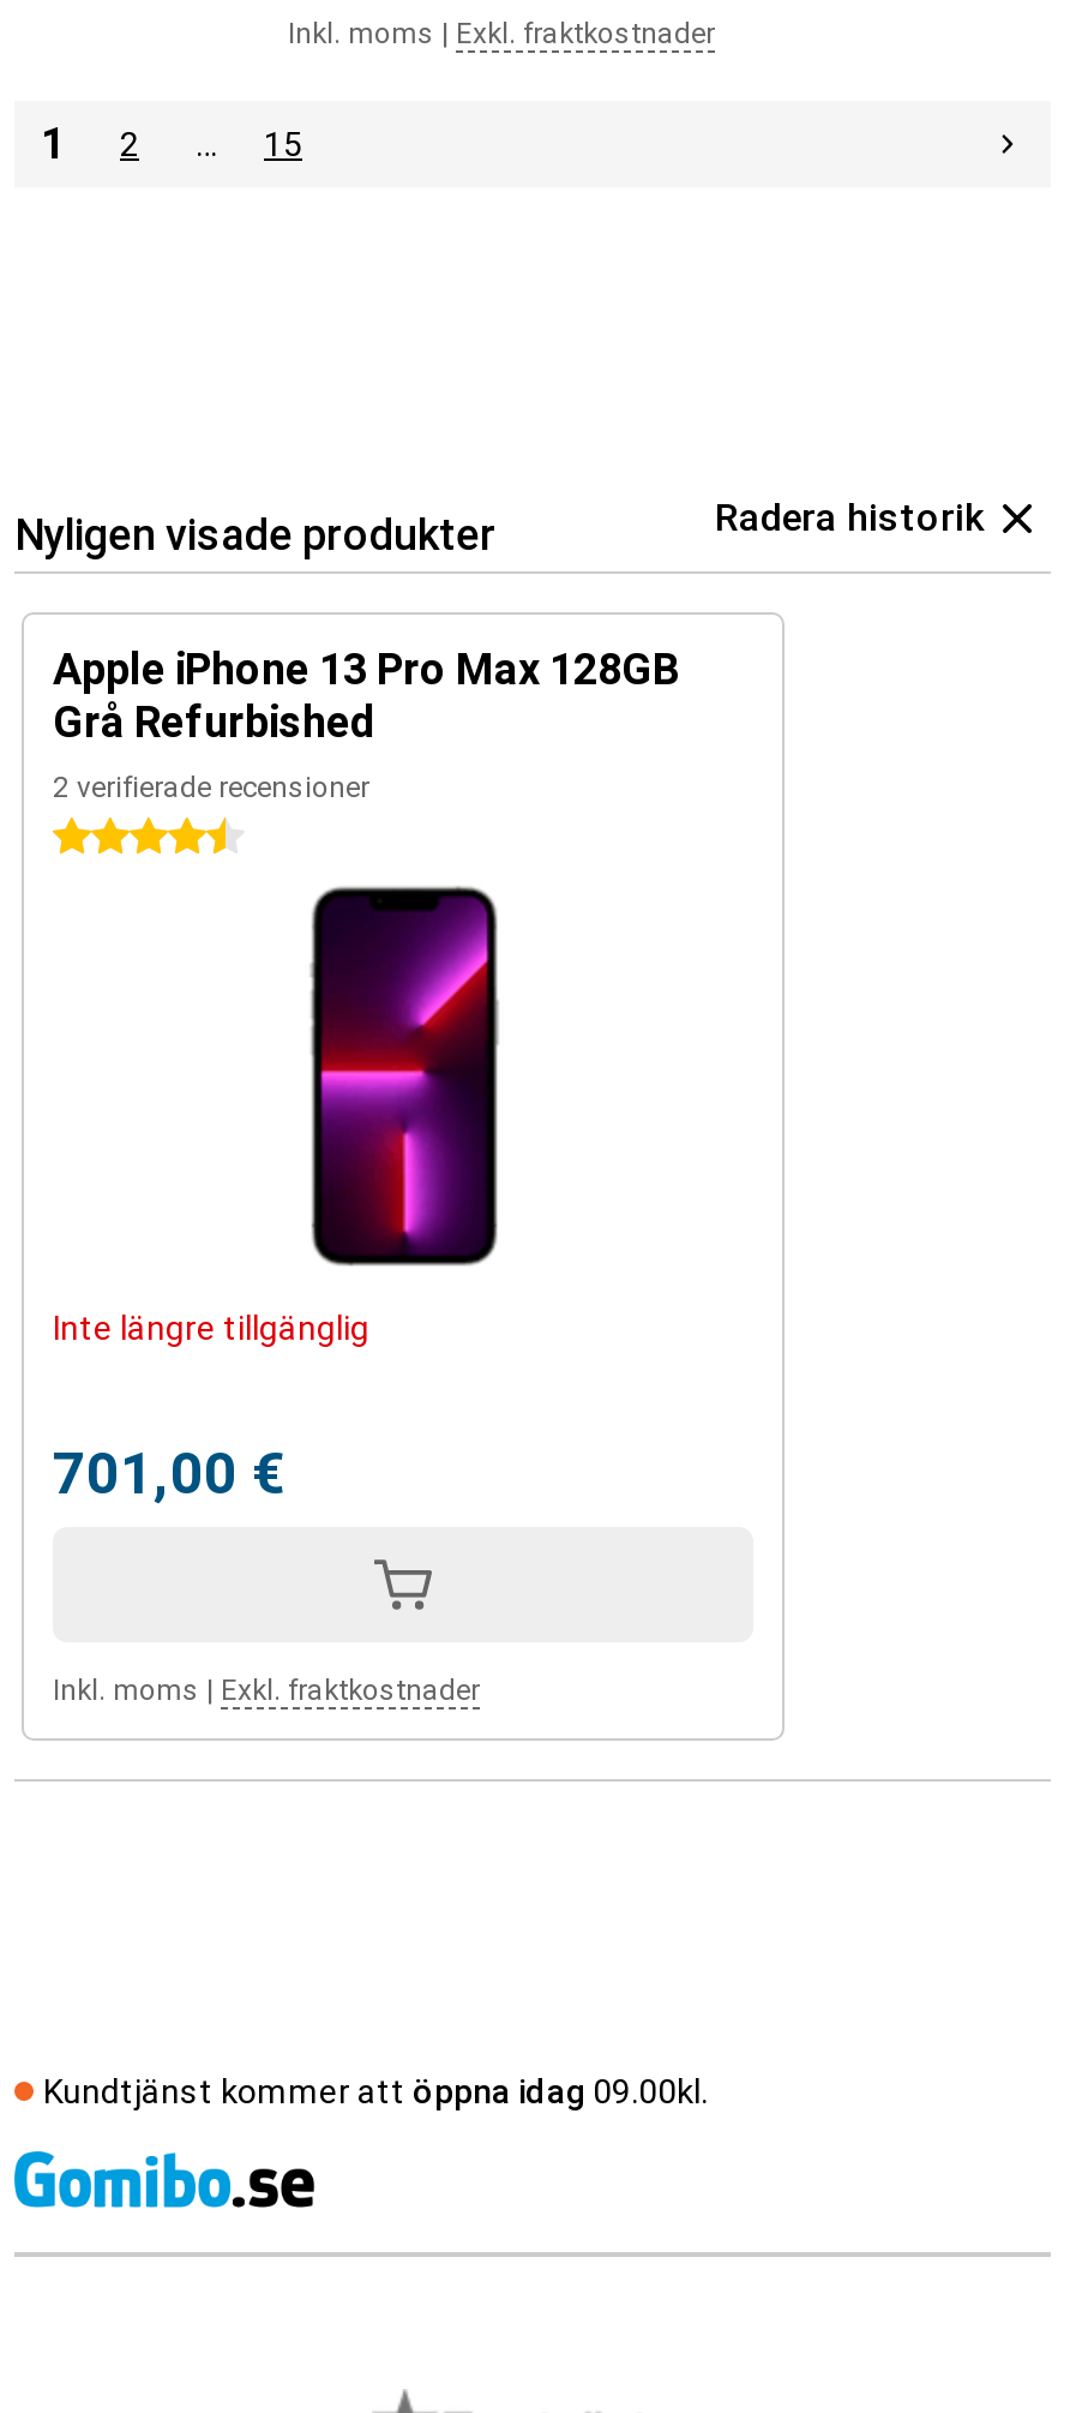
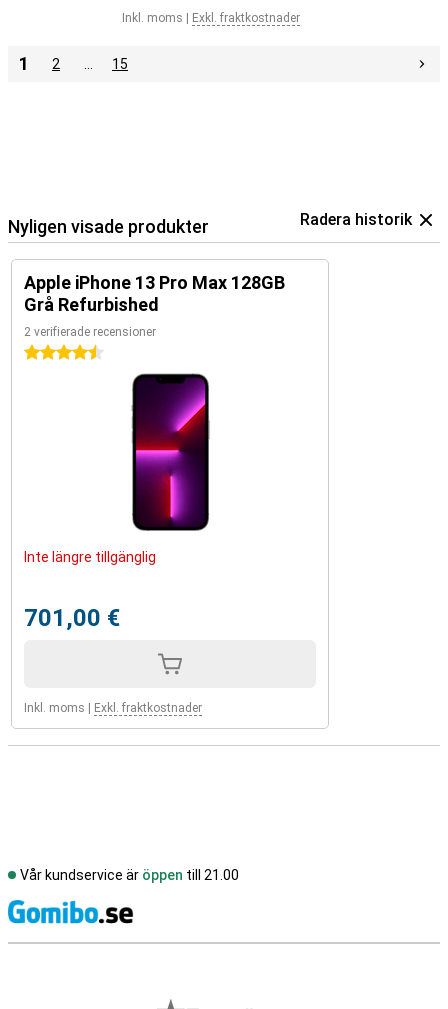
[43,2072,708,2110] Kundtjänst kommer att öppna idag 09.00kl. -> [20,867,239,883] Vår kundservice är öppen till 21.00

